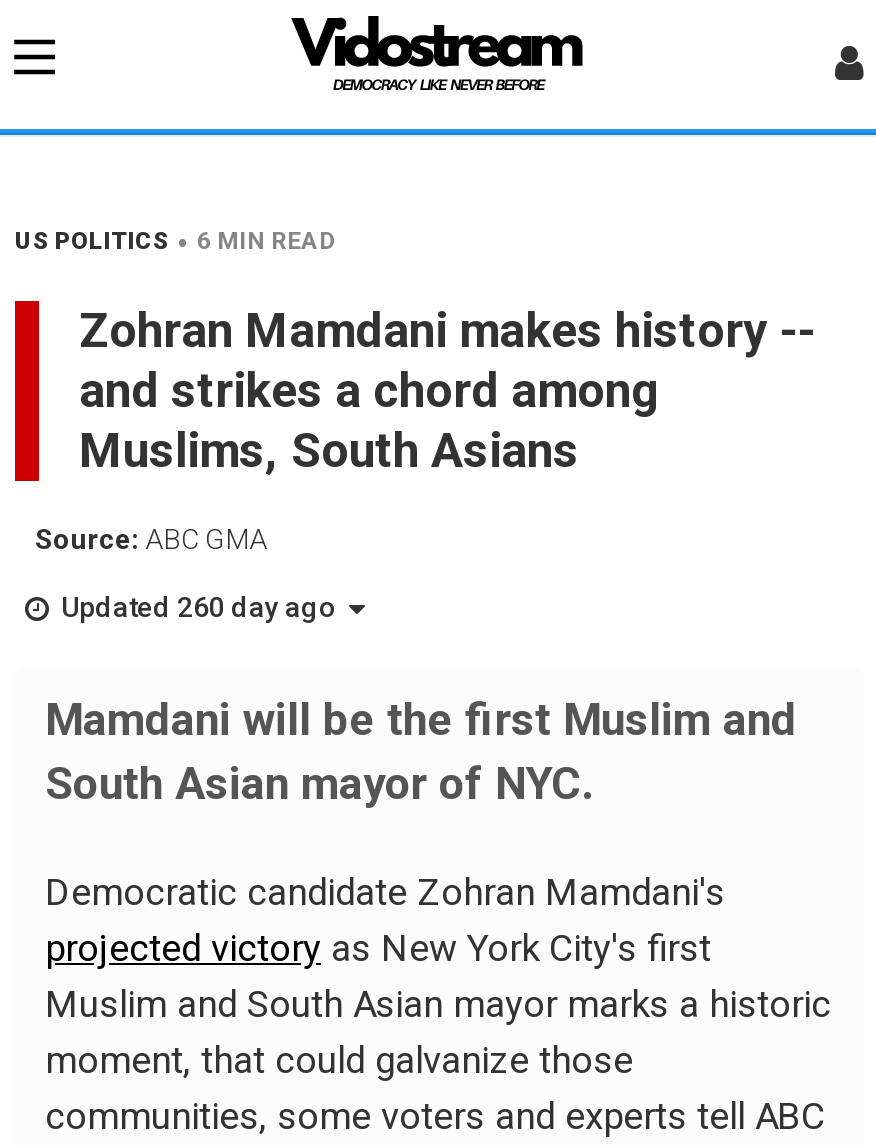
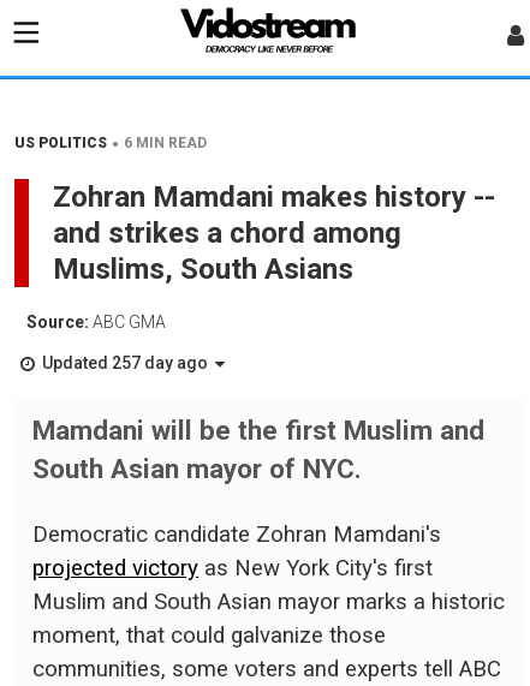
[61,591,337,623] Updated 260 day ago -> [42,353,208,372] Updated 257 day ago

